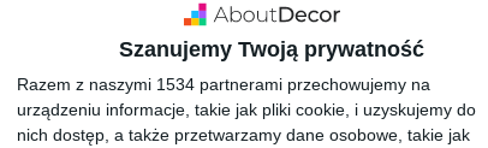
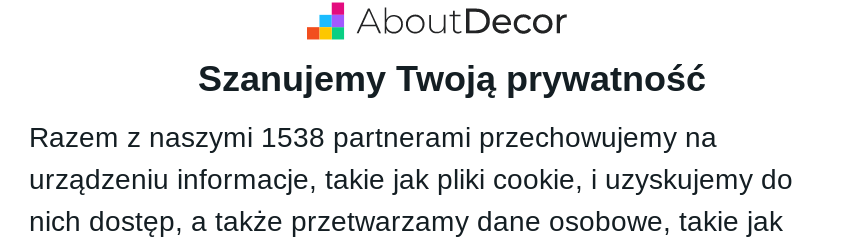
[17,75,430,94] Razem z naszymi 1534 partnerami przechowujemy na -> [29,122,717,154] Razem z naszymi 1538 partnerami przechowujemy na

